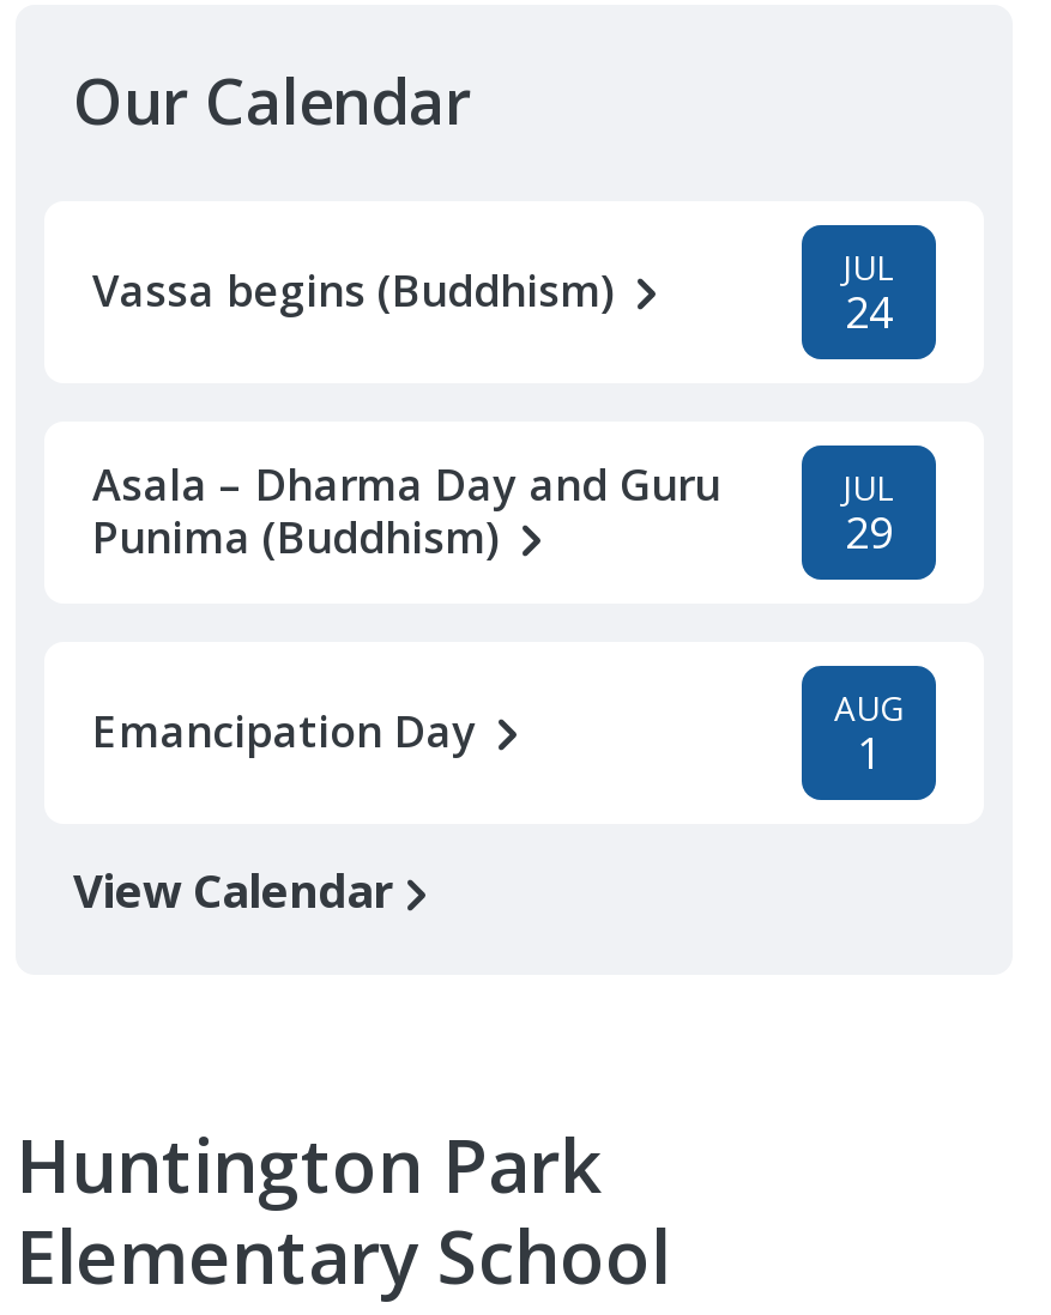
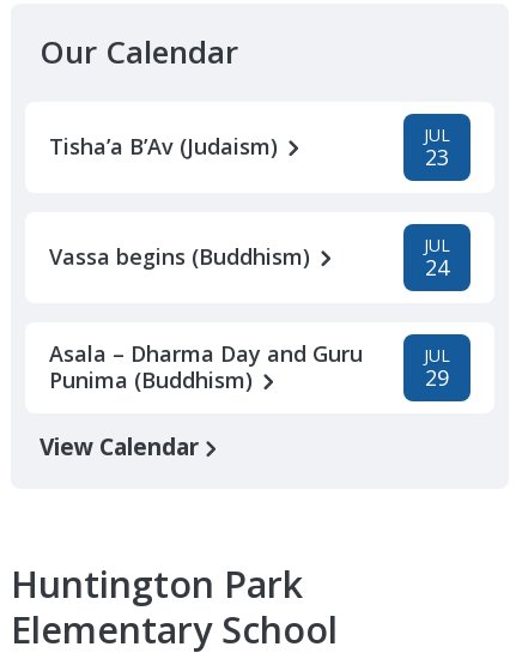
none -> [49,124,450,171] Tisha’a B’Av (Judaism) | JUL | 23
moved [92,245,895,566] -> [49,234,450,394]: Vassa begins (Buddhism) | JUL | 24 | Asala – Dharma Day and Guru | Punima (Buddhism) | JUL | 29
[92,685,904,781] Emancipation Day | AUG | 1 -> none

